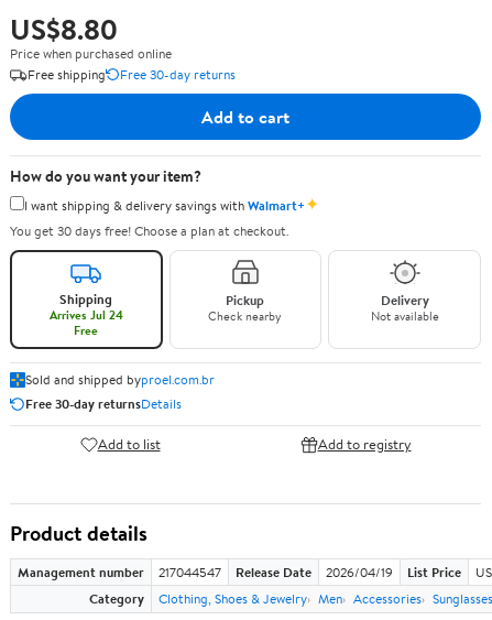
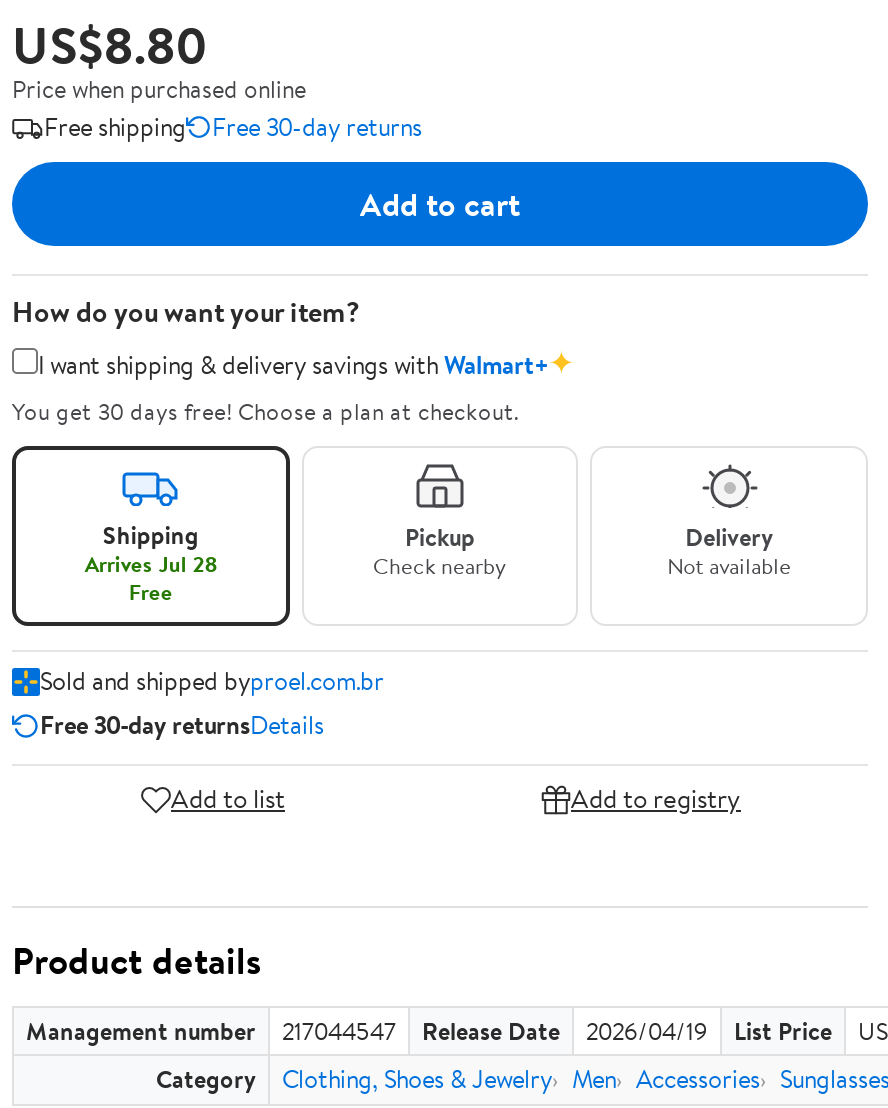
[49,306,123,324] Arrives Jul 24 -> [85,548,217,580] Arrives Jul 28

